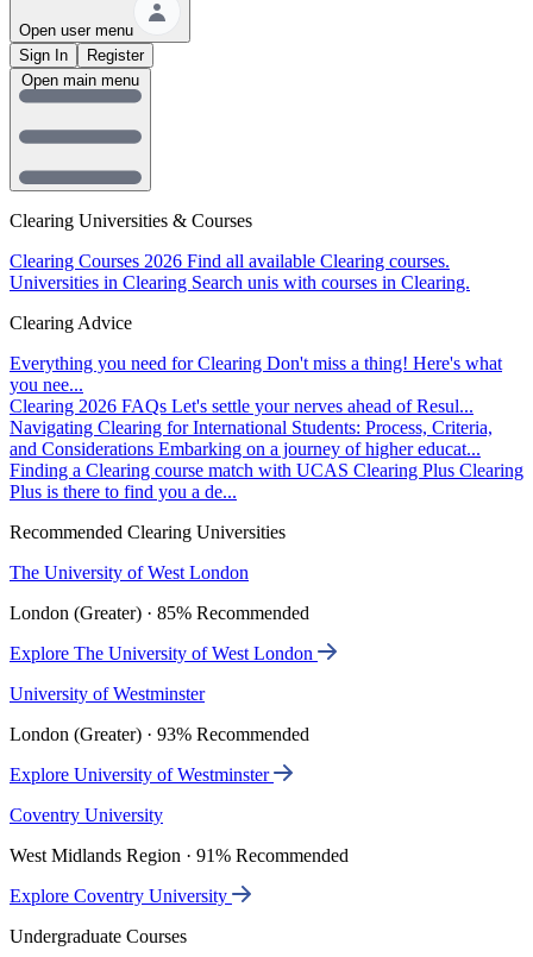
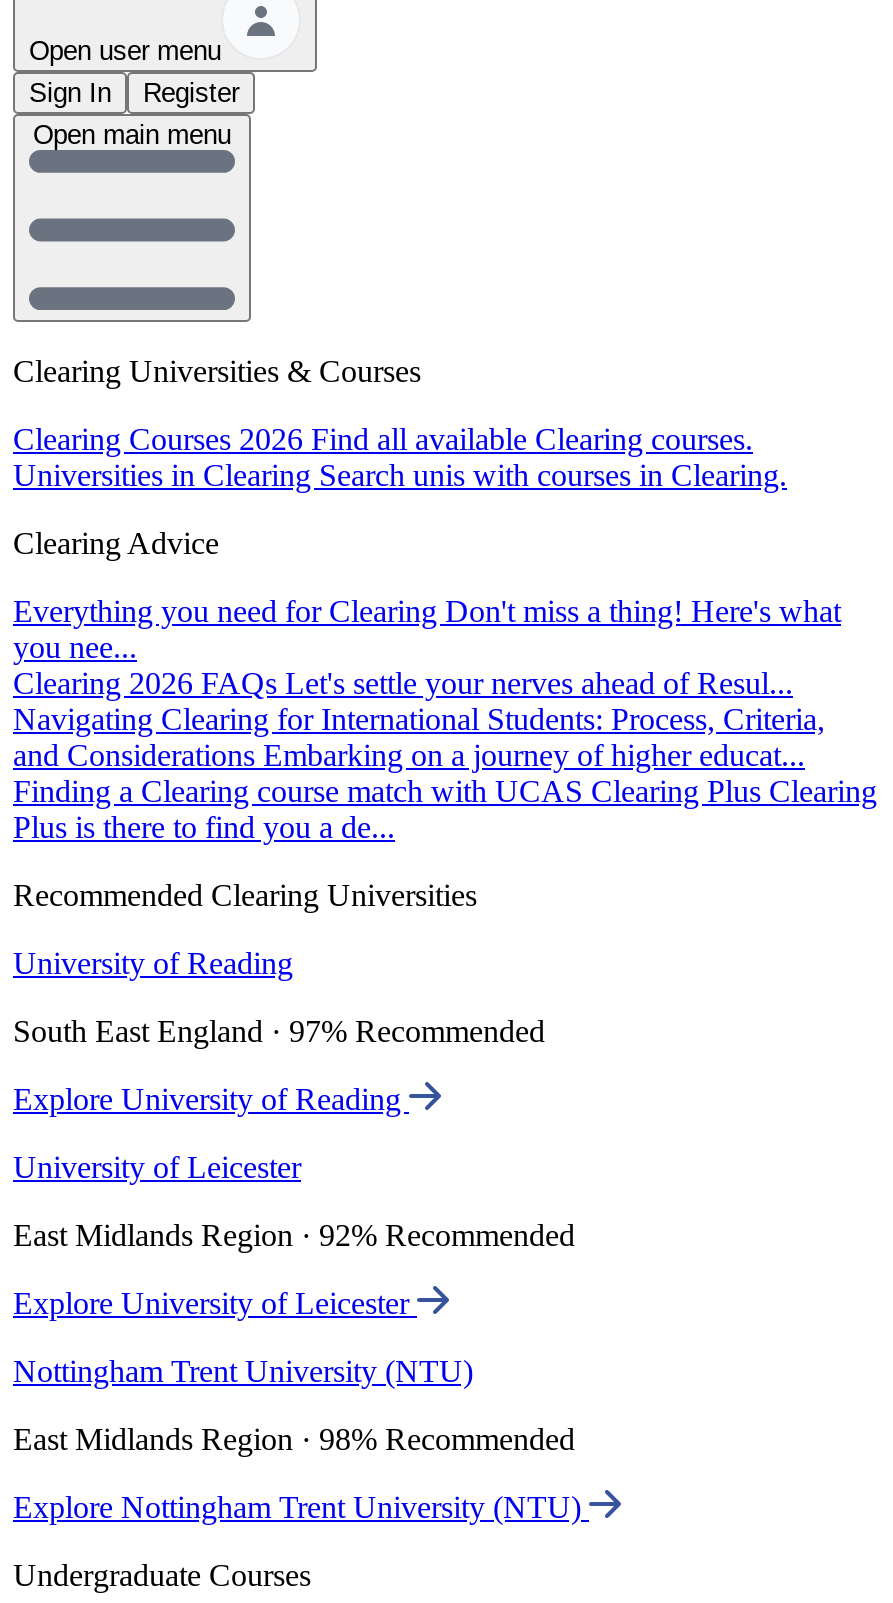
[10,562,249,583] The University of West London -> [13,946,293,980] University of Reading
[10,603,309,623] London (Greater) · 85% Recommended -> [13,1014,545,1048] South East England · 97% Recommended
[10,643,318,663] Explore The University of West London -> [13,1082,409,1116] Explore University of Reading
[10,684,205,704] University of Westminster -> [13,1150,301,1184] University of Leicester
[10,724,309,744] London (Greater) · 93% Recommended -> [13,1218,575,1252] East Midlands Region · 92% Recommended
[10,765,274,785] Explore University of Westminster -> [13,1286,417,1320] Explore University of Leicester
[10,805,163,825] Coventry University -> [13,1354,473,1388] Nottingham Trent University (NTU)
[10,845,349,866] West Midlands Region · 91% Recommended -> [13,1422,575,1456] East Midlands Region · 98% Recommended
[10,886,232,906] Explore Coventry University -> [13,1490,589,1524] Explore Nottingham Trent University (NTU)

